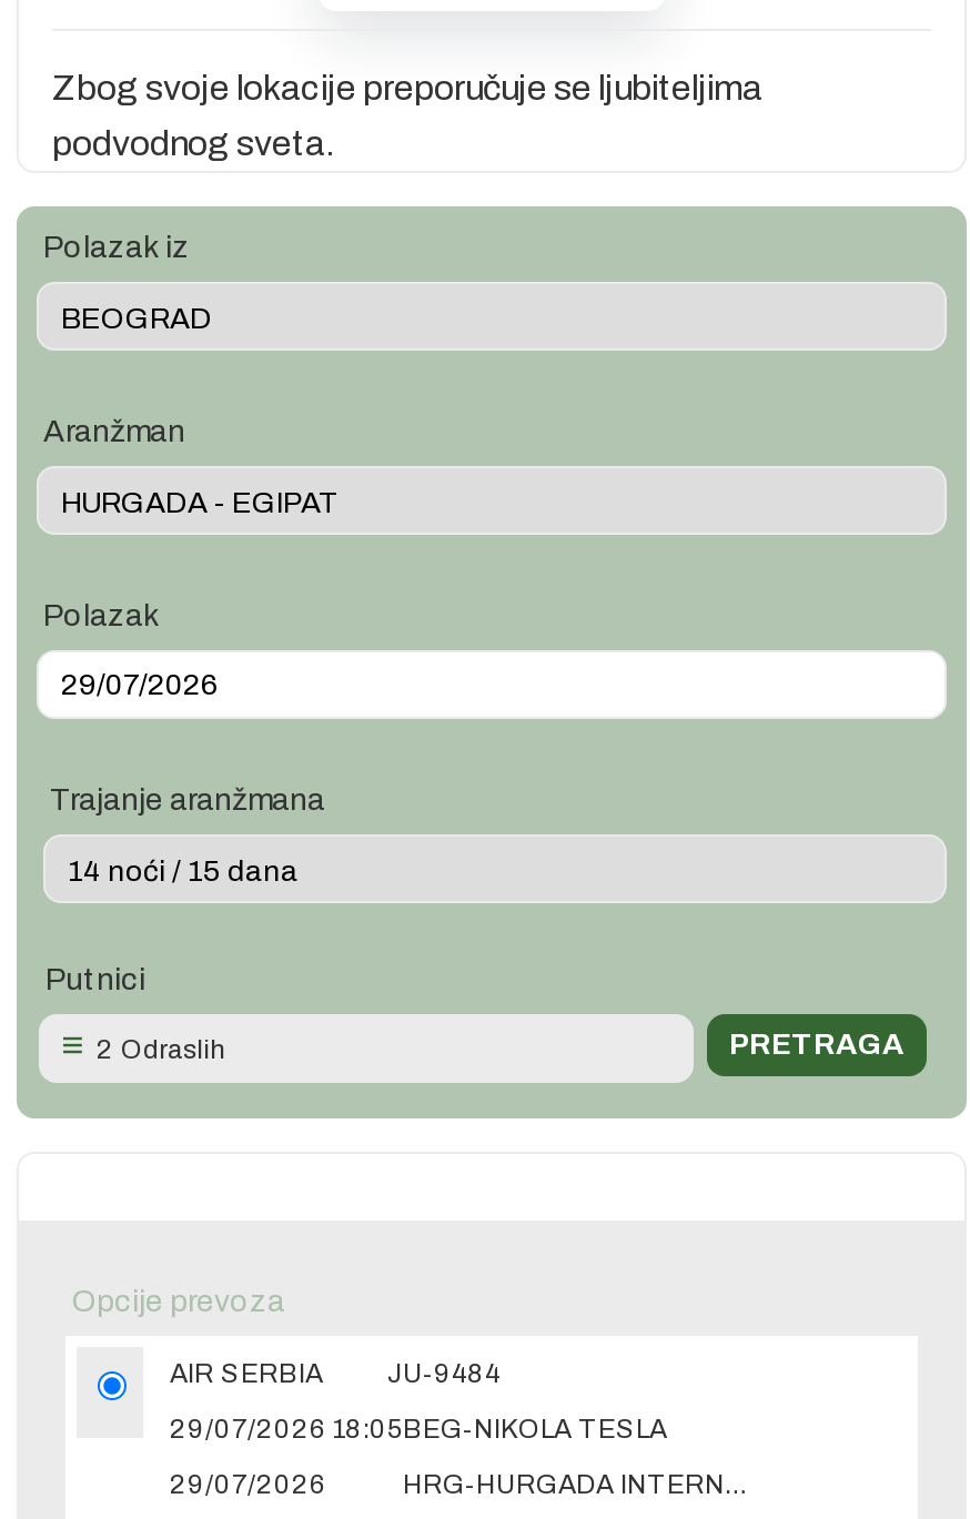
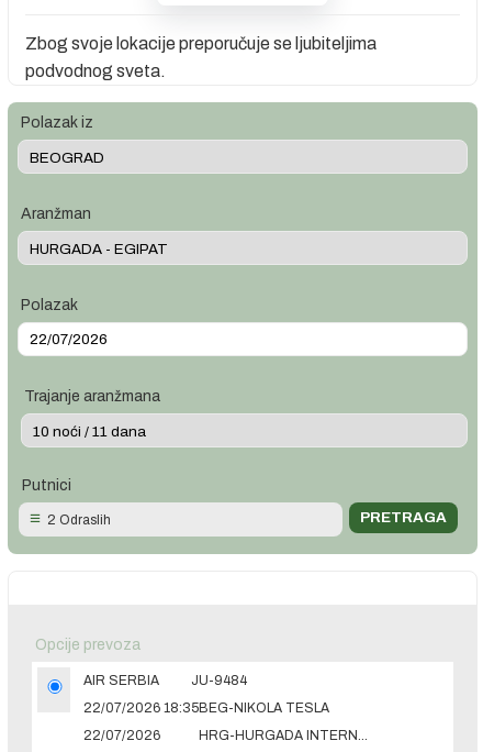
[170,1413,667,1444] 29/07/2026 18:05BEG-NIKOLA TESLA -> [83,700,329,715] 22/07/2026 18:35BEG-NIKOLA TESLA
[170,1469,325,1500] 29/07/2026 -> [83,728,160,743] 22/07/2026

